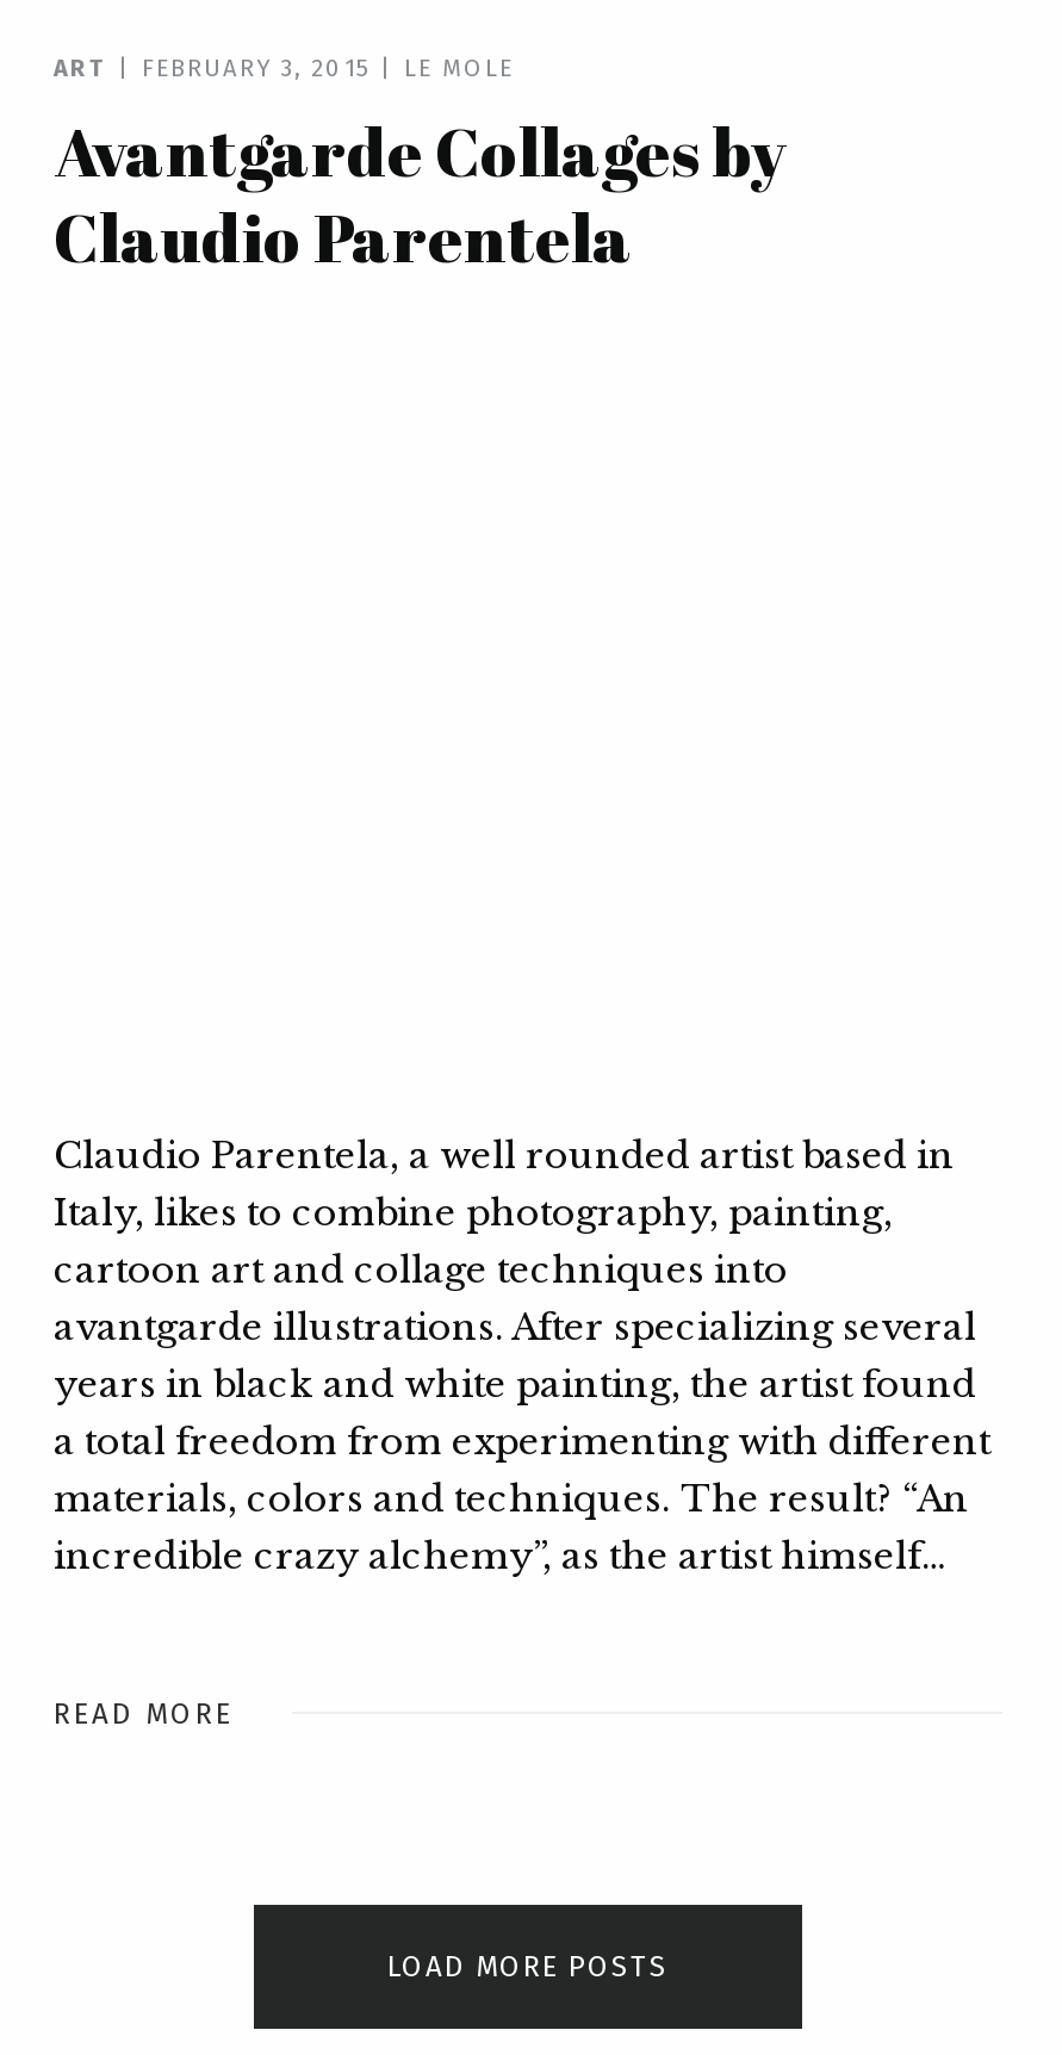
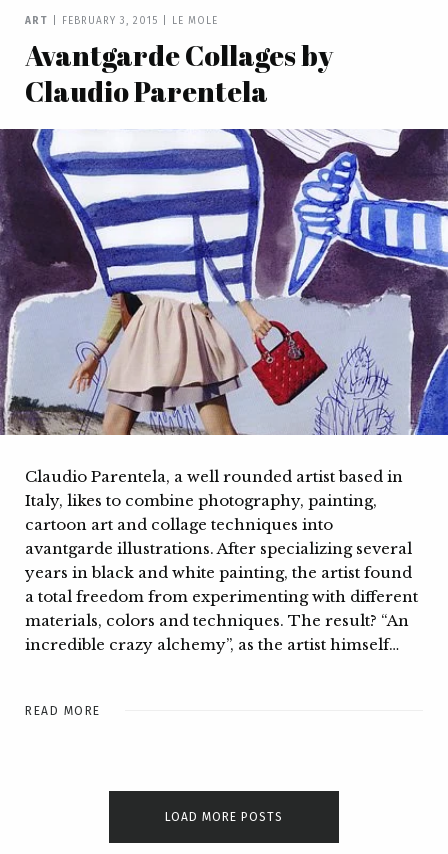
none -> [3,128,445,436] [image]

